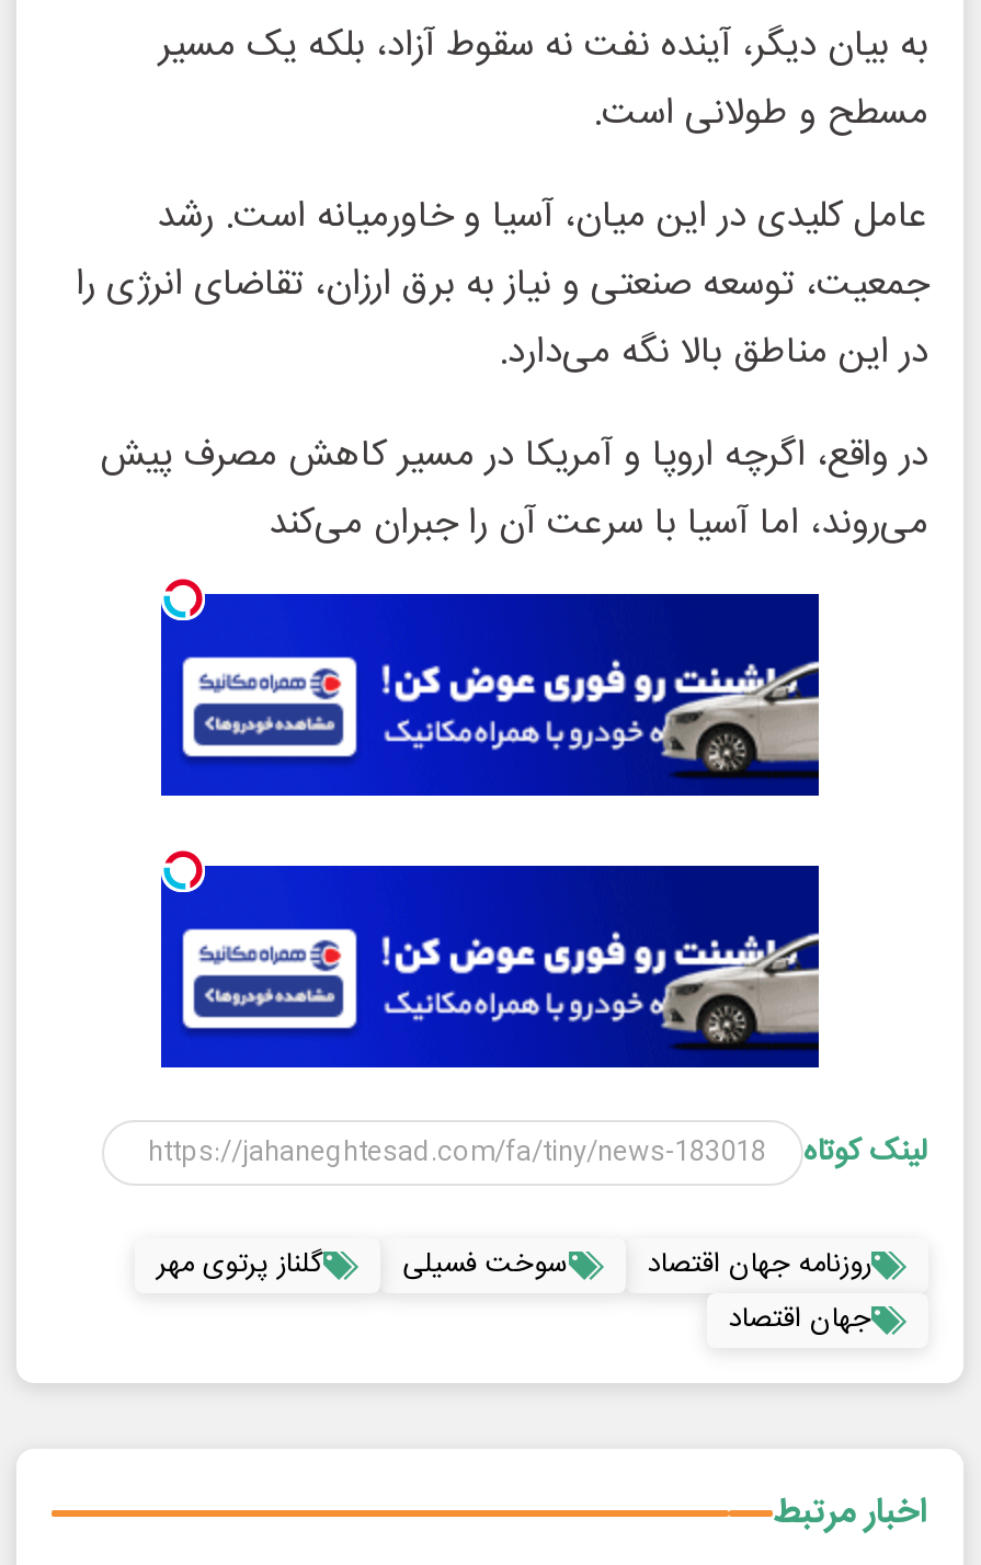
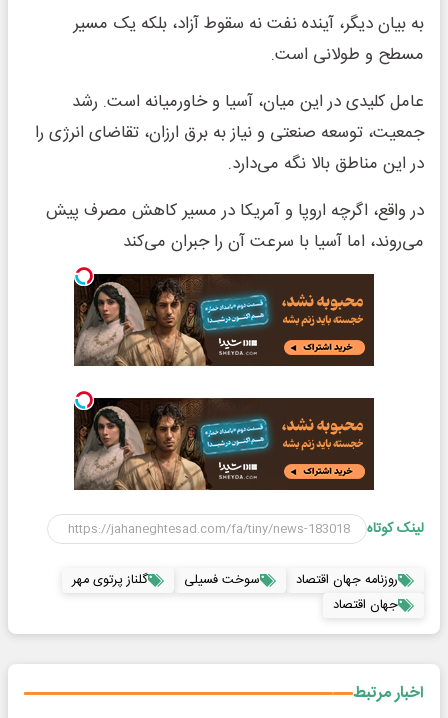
[159,592,821,798] [image] -> [73,273,375,367] [image]
[159,864,821,1070] [image] -> [73,397,375,491] [image]

